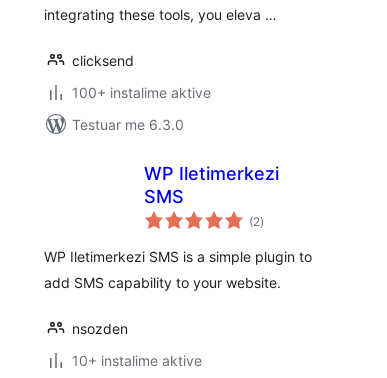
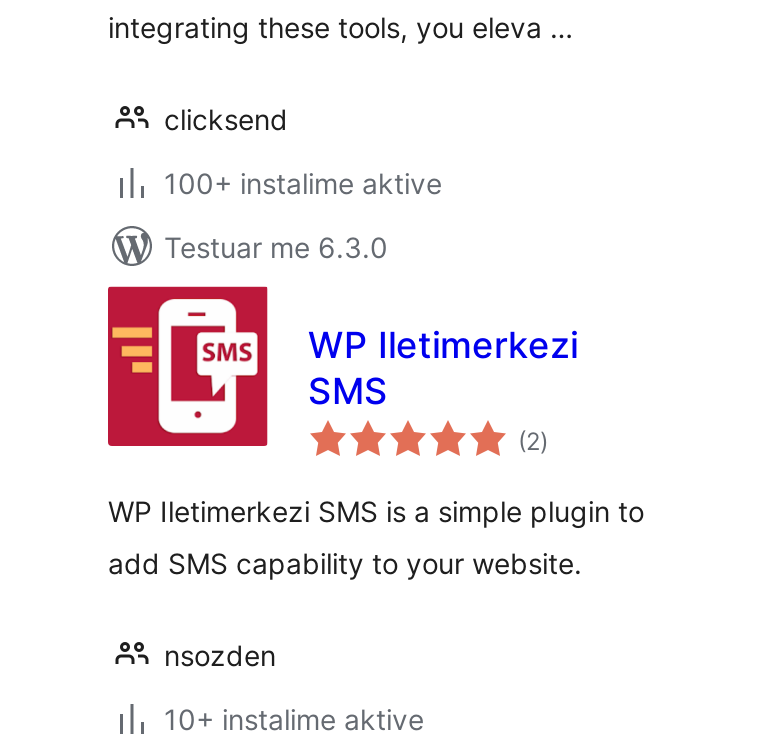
none -> [106,284,270,448] [image]

